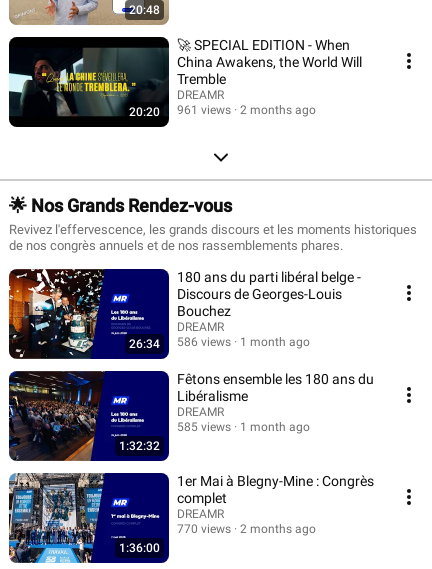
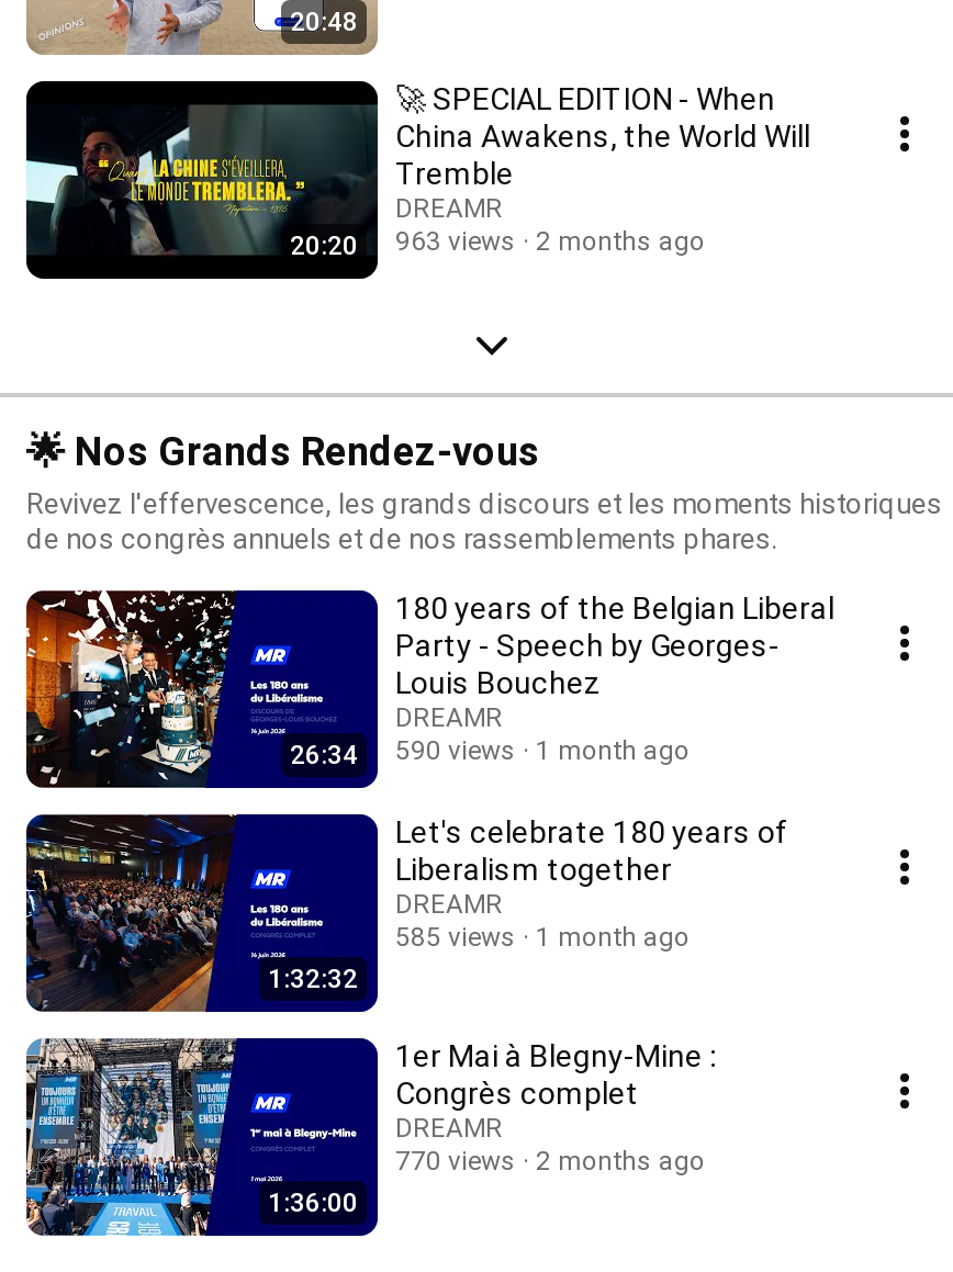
[129,102,316,118] 20:20 961 views 2 months ago -> [290,225,705,260] 20:20 963 views 2 months ago
[177,268,361,318] 180 ans du parti libéral belge - | Discours de Georges-Louis | Bouchez -> [395,589,834,699] 180 years of the Belgian Liberal | Party - Speech by Georges- | Louis Bouchez
[129,334,310,350] 26:34 586 views 1 month ago -> [290,734,689,769] 26:34 590 views 1 month ago
[177,370,374,403] Fêtons ensemble les 180 ans du | Libéralisme -> [395,813,788,886] Let's celebrate 180 years of | Liberalism together

